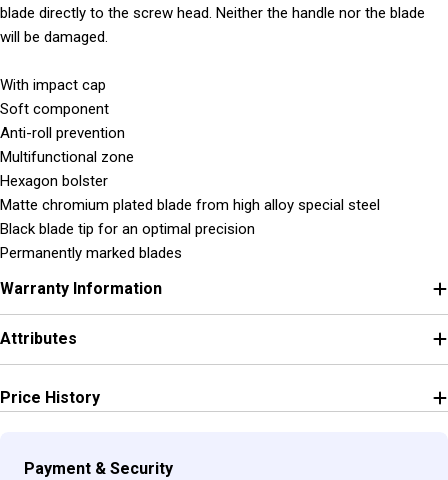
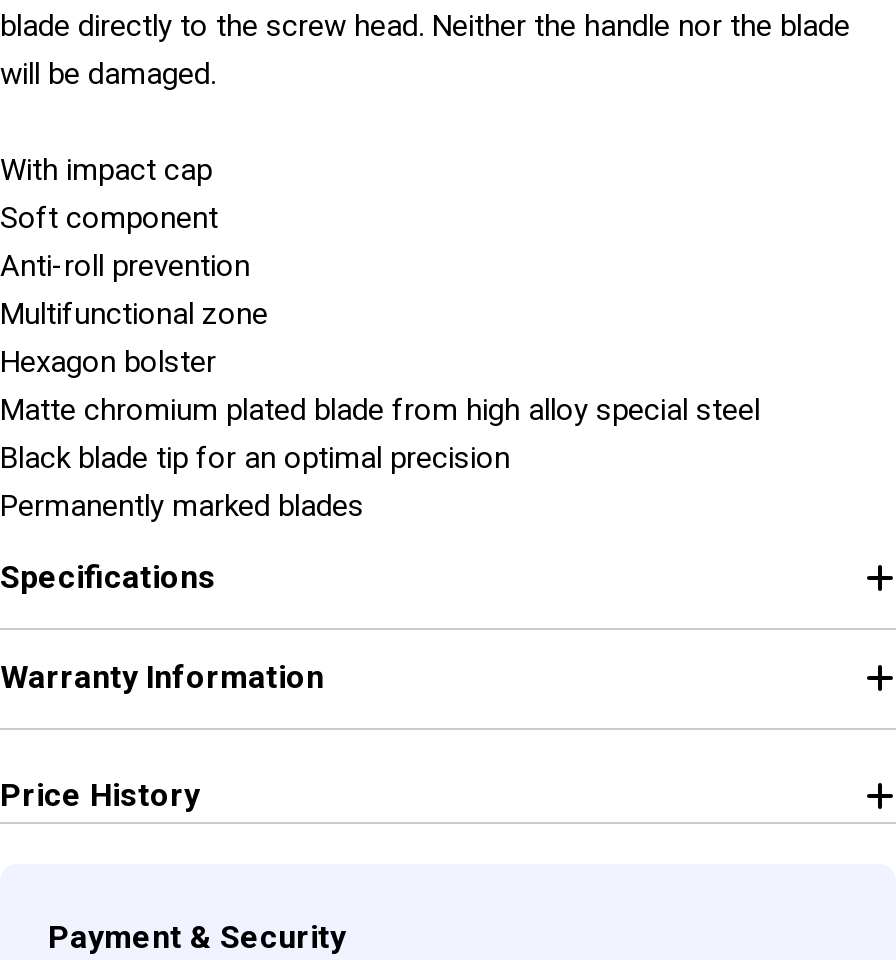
none -> [0,558,216,596] Specifications
moved [0,279,162,298] -> [0,658,324,696]: Warranty Information
[0,329,77,348] Attributes -> none

